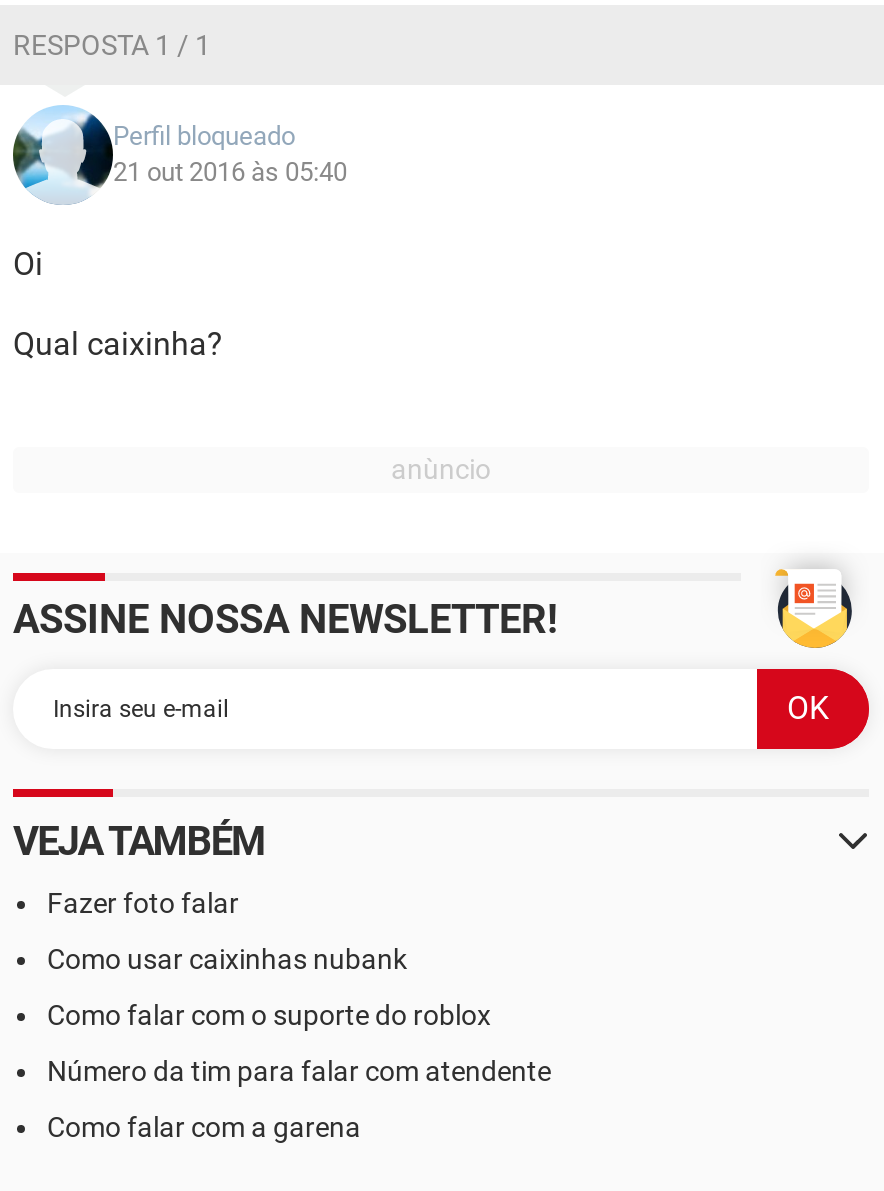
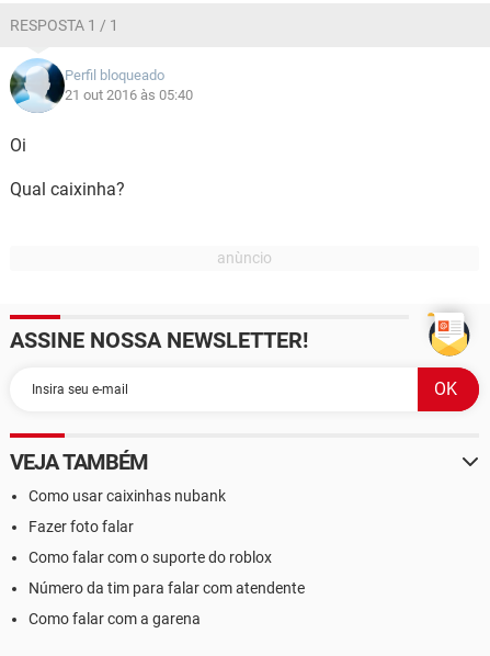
moved [47,887,239,919] -> [29,518,134,535]: Fazer foto falar
moved [47,943,407,975] -> [29,487,226,505]: Como usar caixinhas nubank

